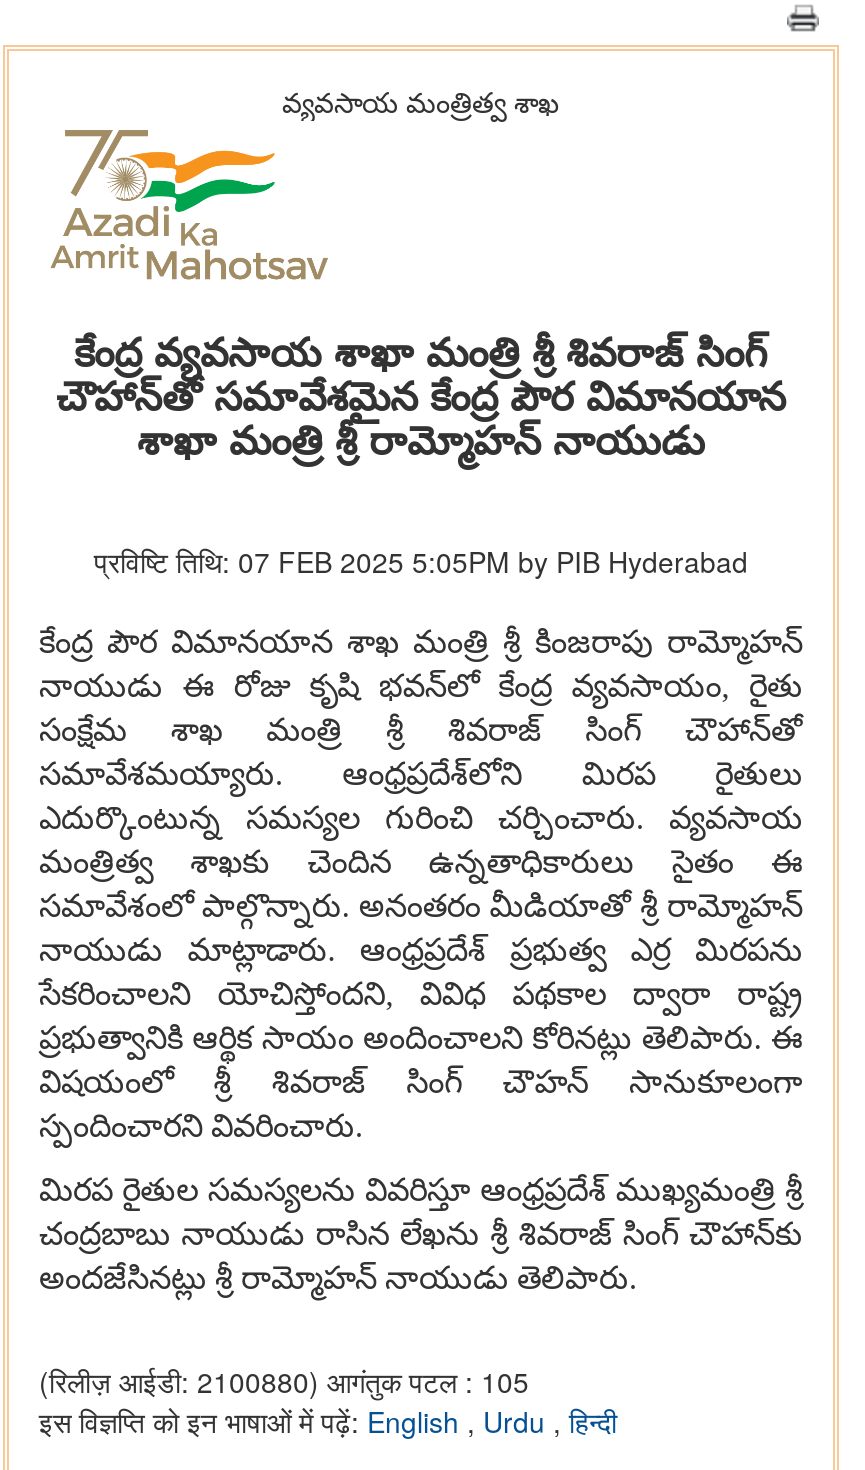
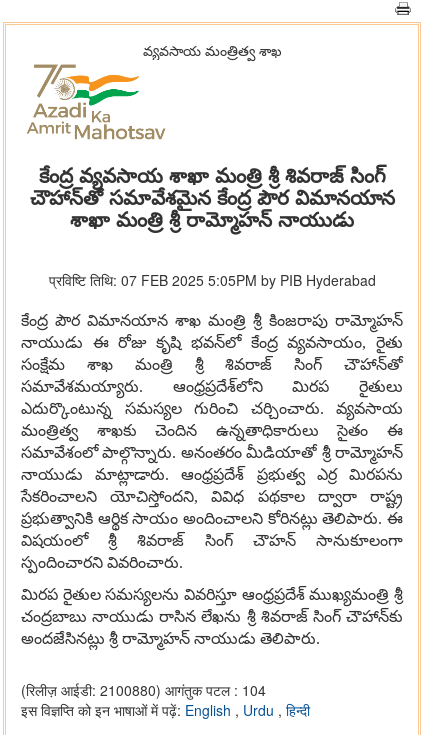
[39,1362,529,1402] (रिलीज़ आईडी: 2100880) आगंतुक पटल : 105 -> [21,680,266,700] (रिलीज़ आईडी: 2100880) आगंतुक पटल : 104

